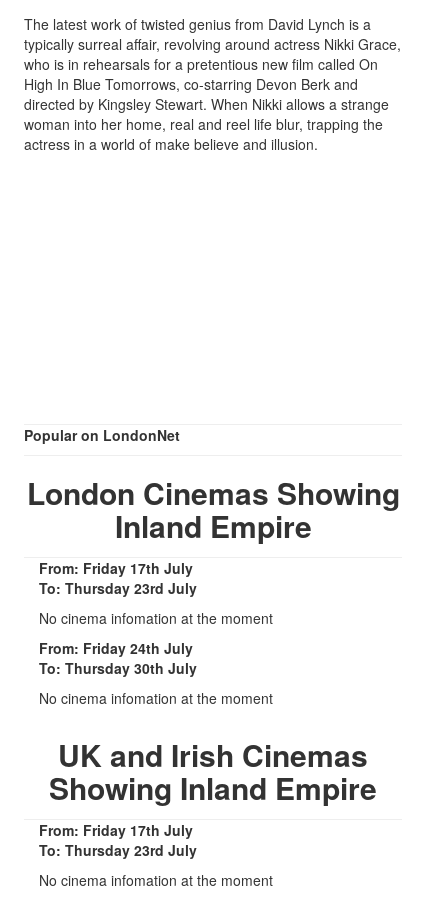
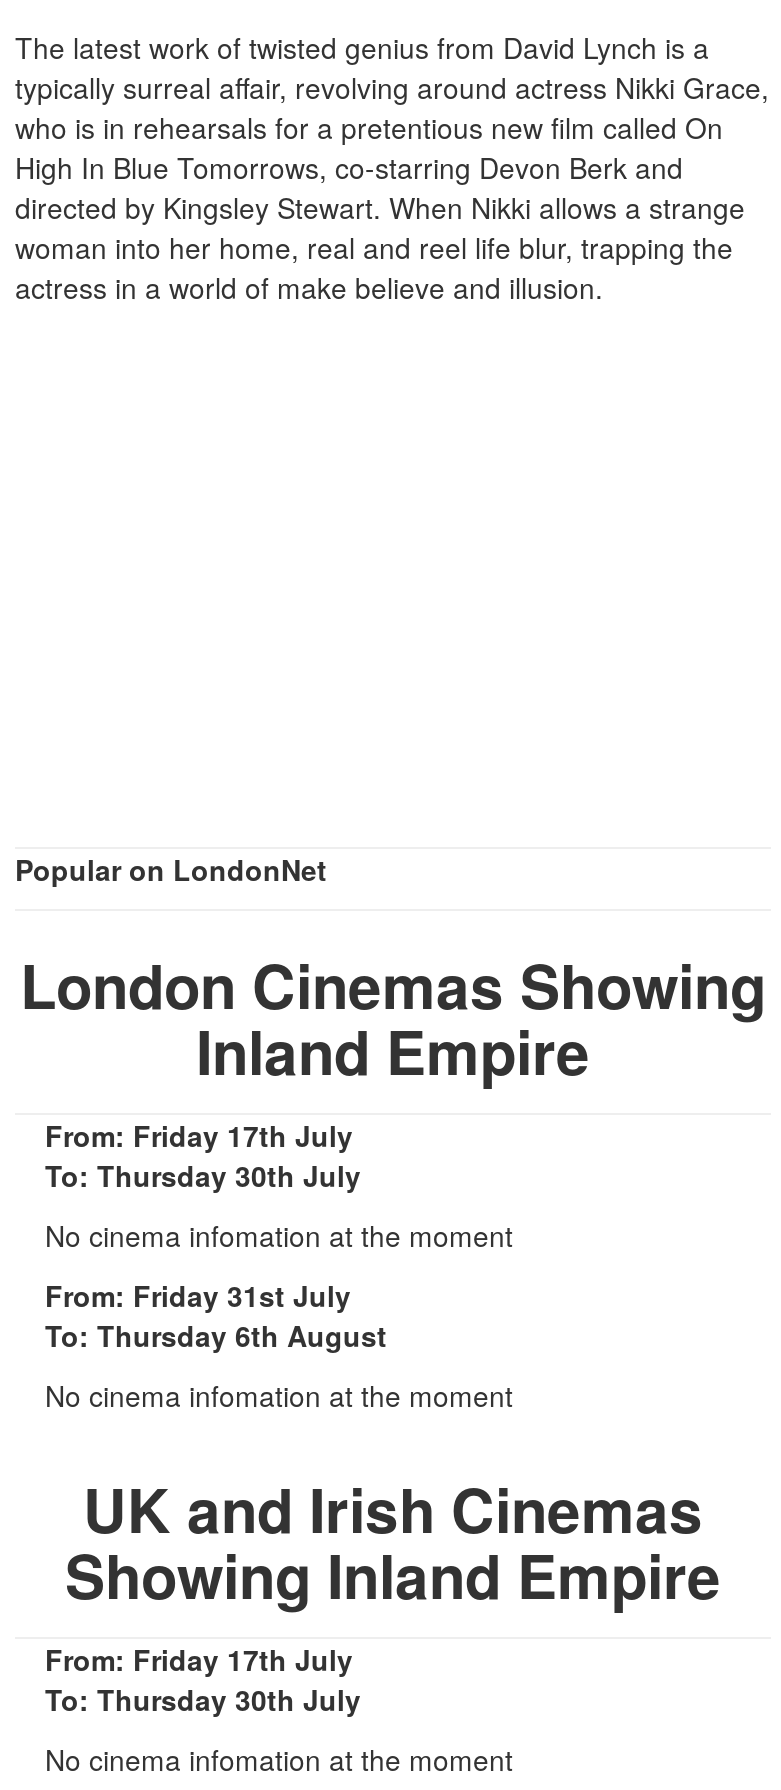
[39,577,197,597] To: Thursday 23rd July -> [45,1154,361,1194] To: Thursday 30th July
[39,637,193,657] From: Friday 24th July -> [45,1274,351,1314] From: Friday 31st July
[39,657,197,677] To: Thursday 30th July -> [45,1314,387,1354] To: Thursday 6th August
[39,839,197,859] To: Thursday 23rd July -> [45,1678,361,1718] To: Thursday 30th July

